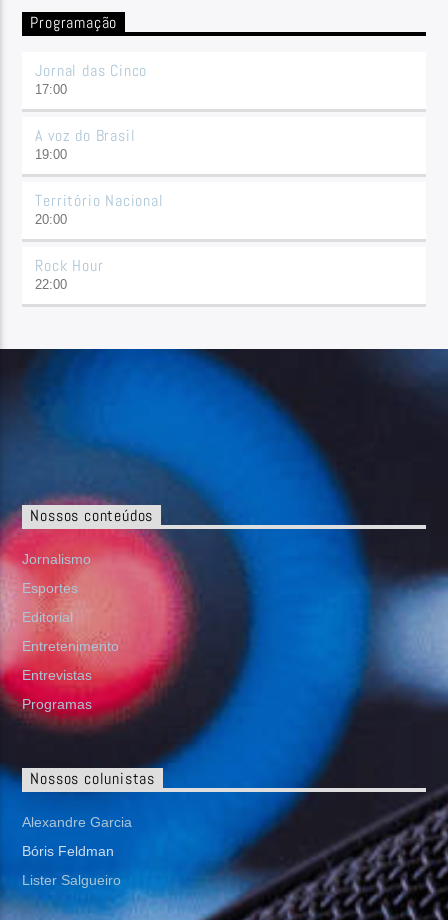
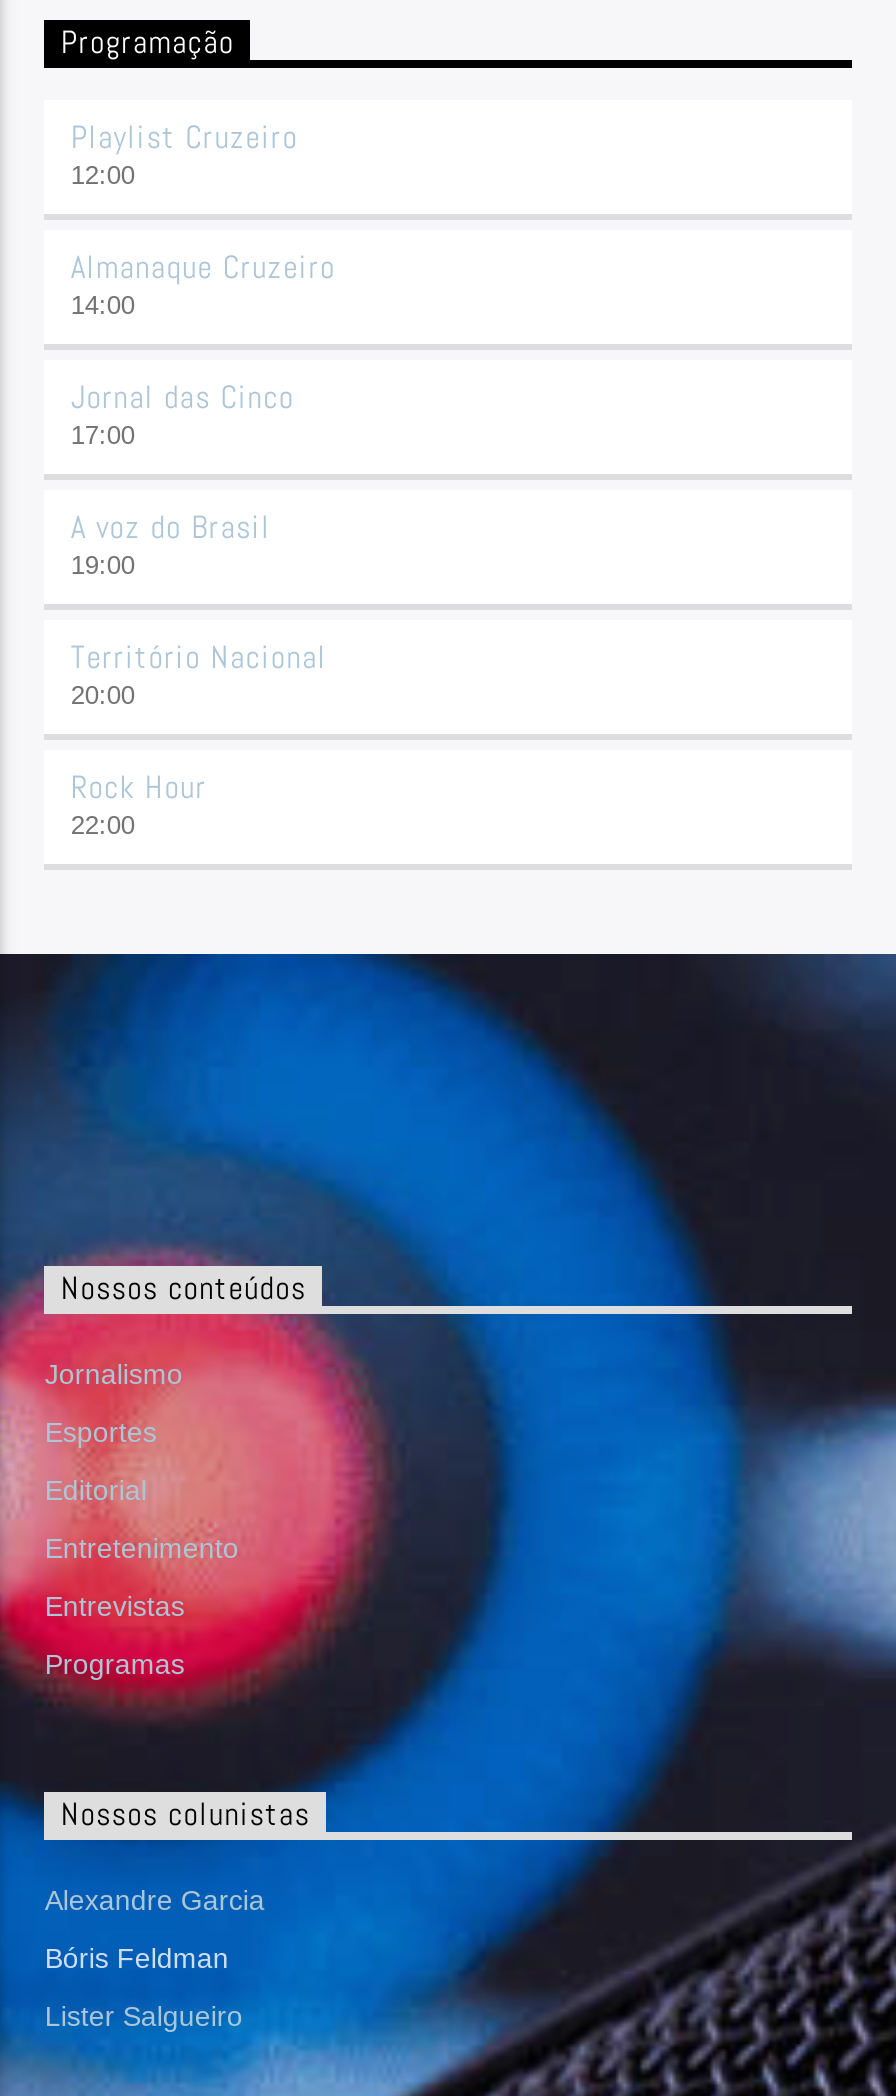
none -> [71,115,336,319] Playlist Cruzeiro | 12:00 | Almanaque Cruzeiro | 14:00

